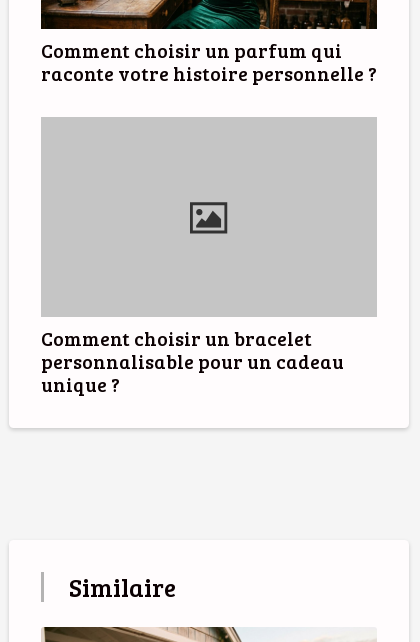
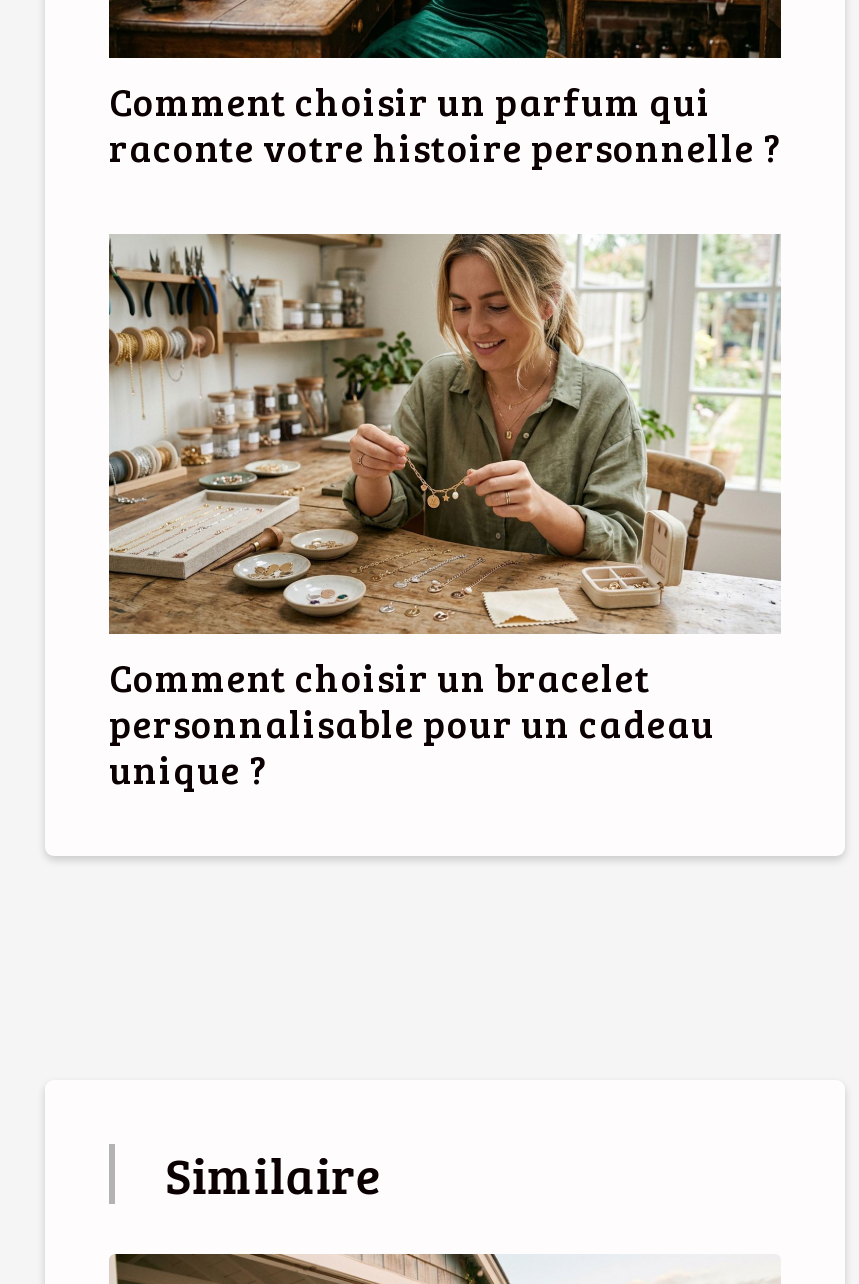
none -> [107,234,779,634] [image]

